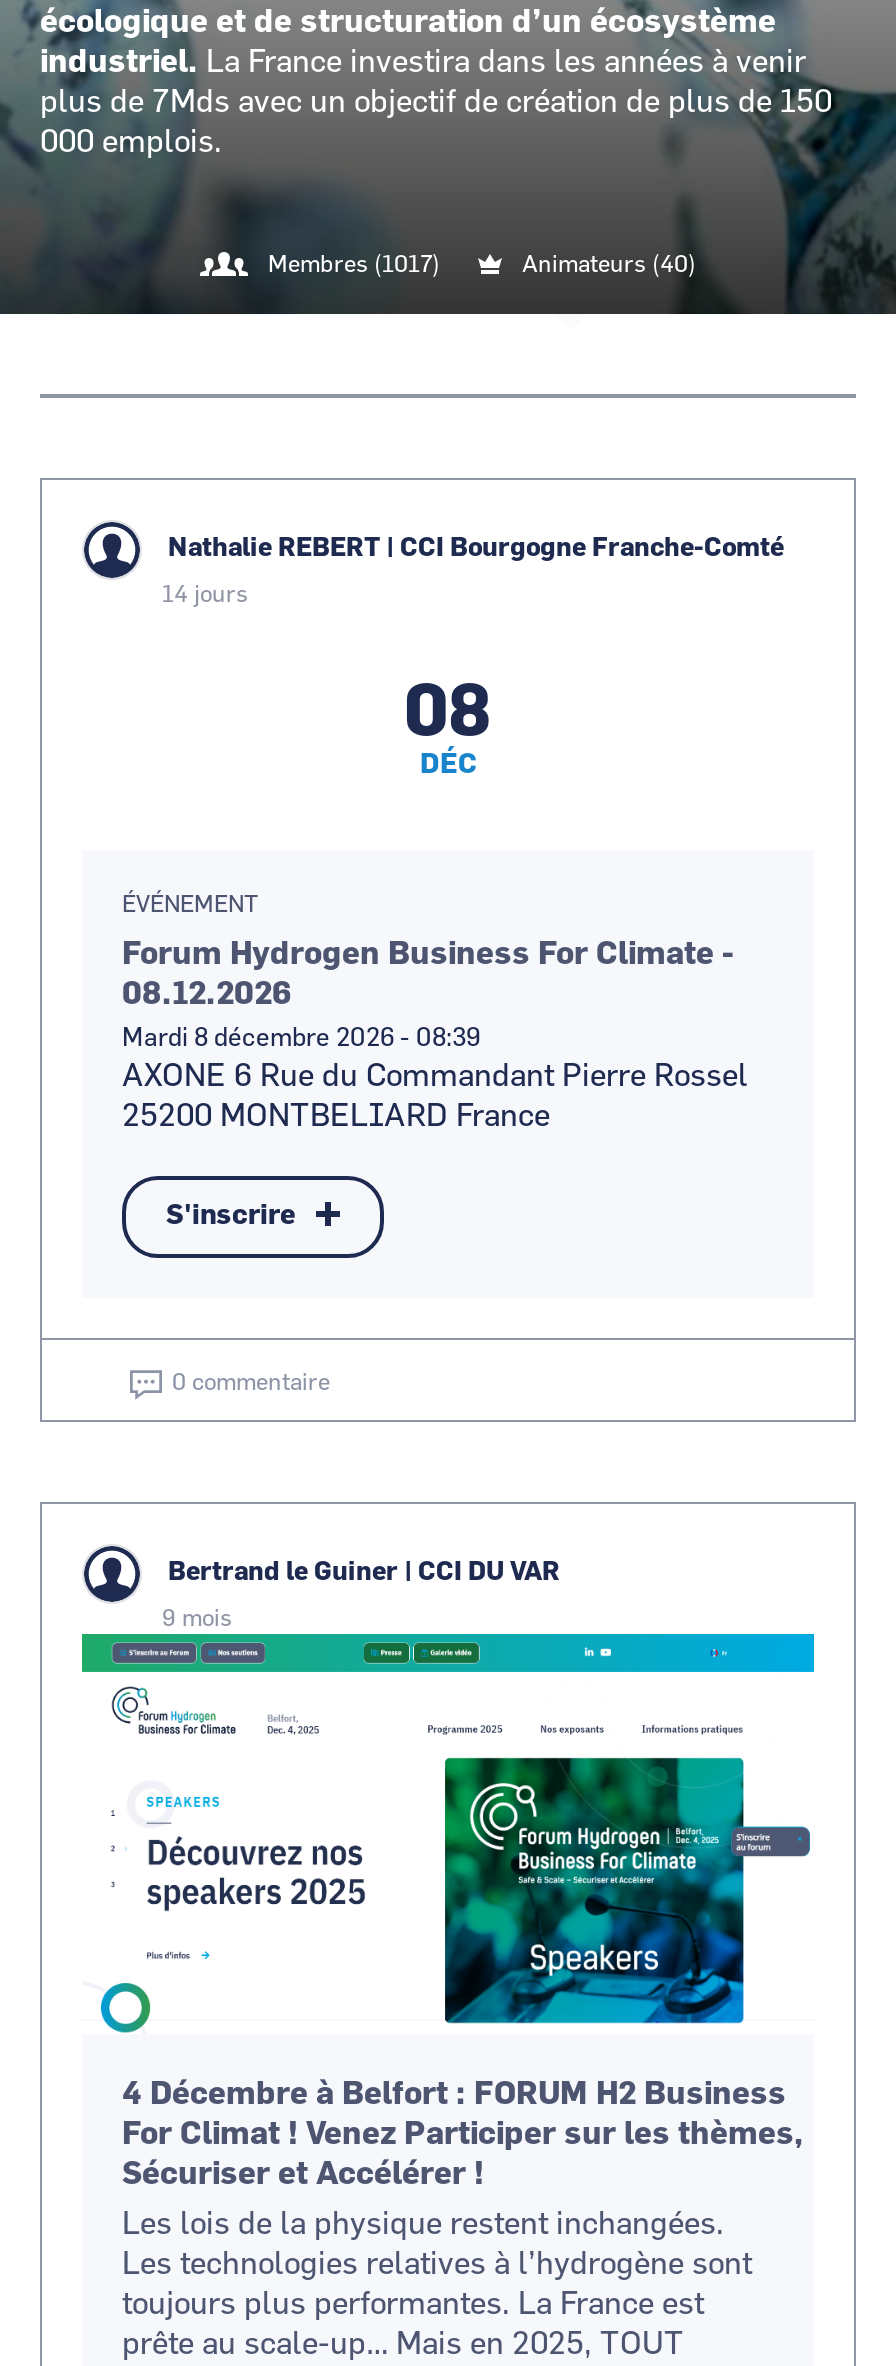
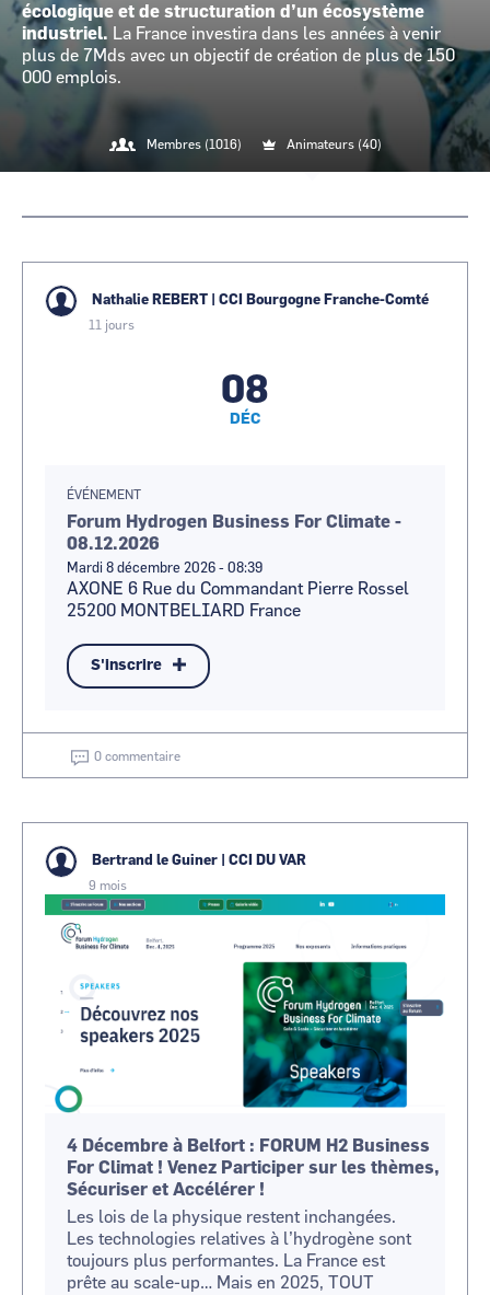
[268,252,440,276] Membres (1017) -> [146,138,241,151] Membres (1016)
[162,582,248,606] 14 jours -> [89,319,135,332] 11 jours

